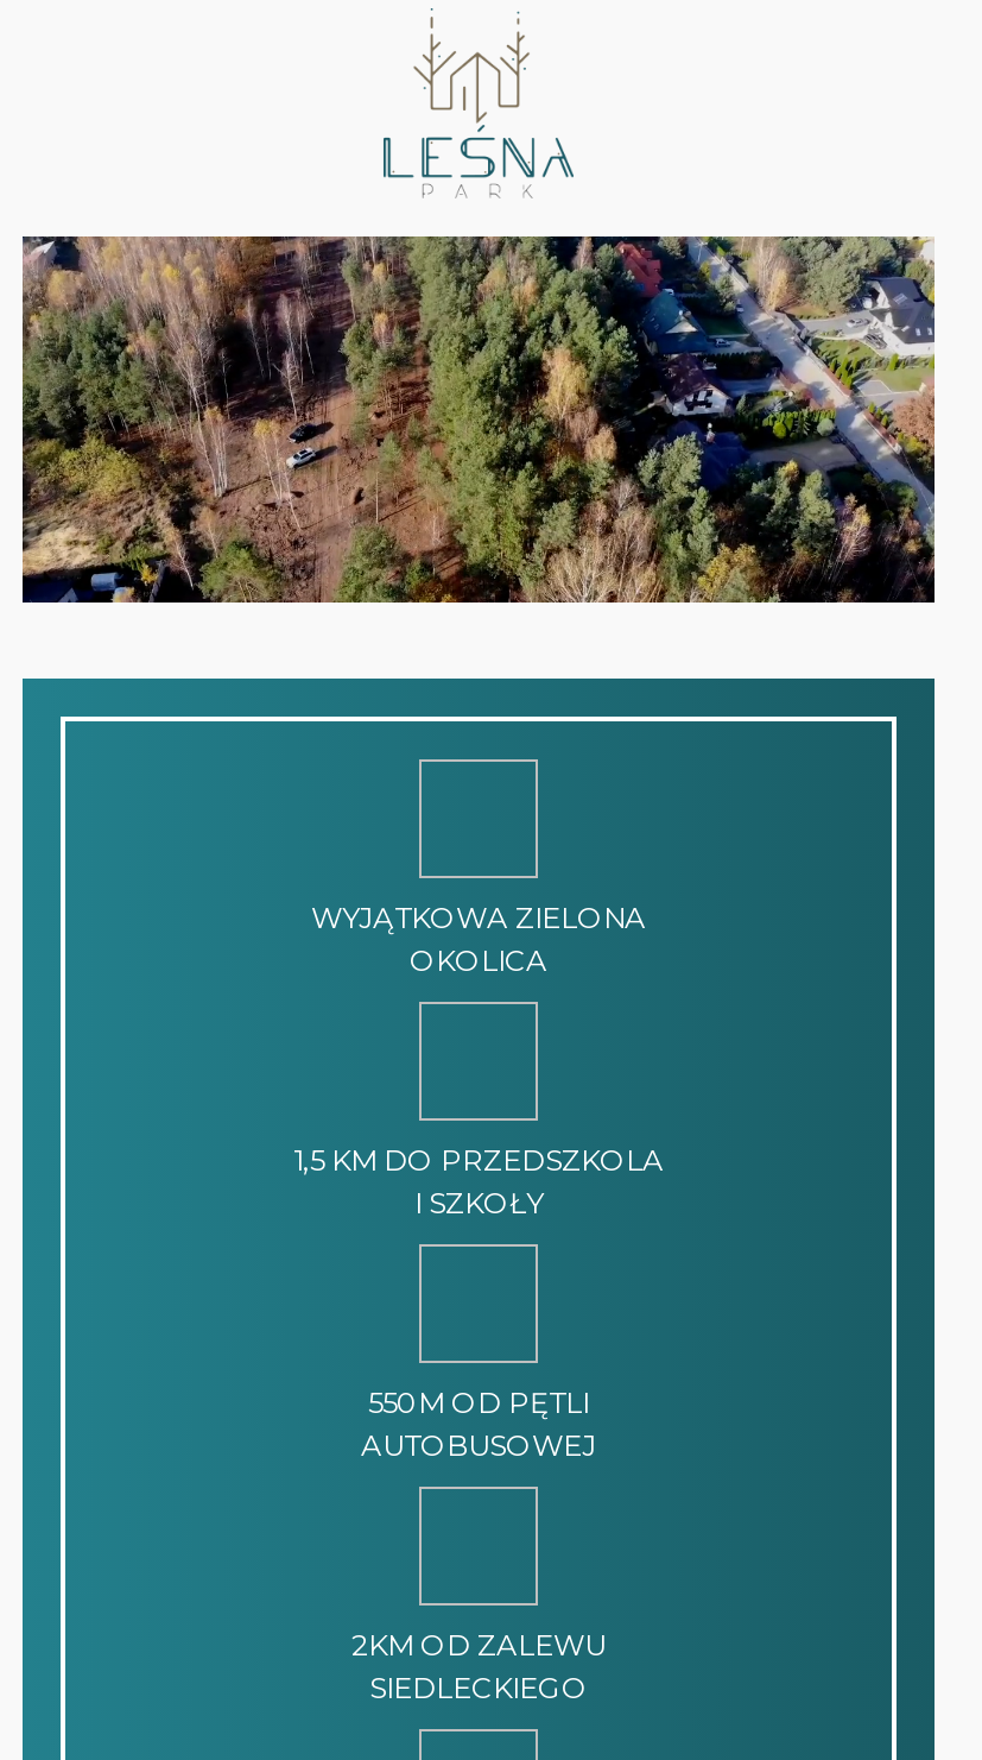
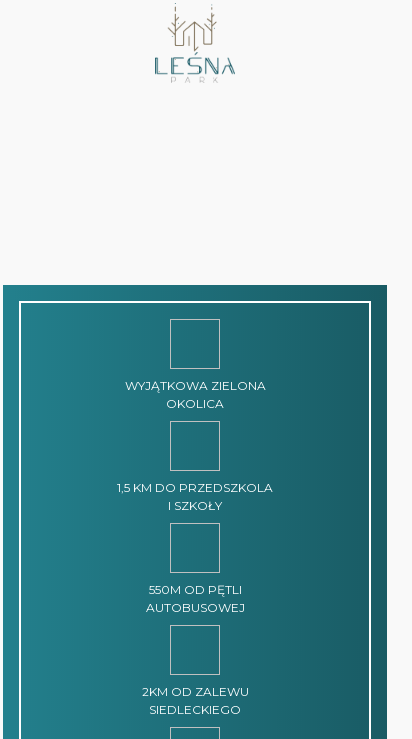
[20,234,937,605] [image] -> none

